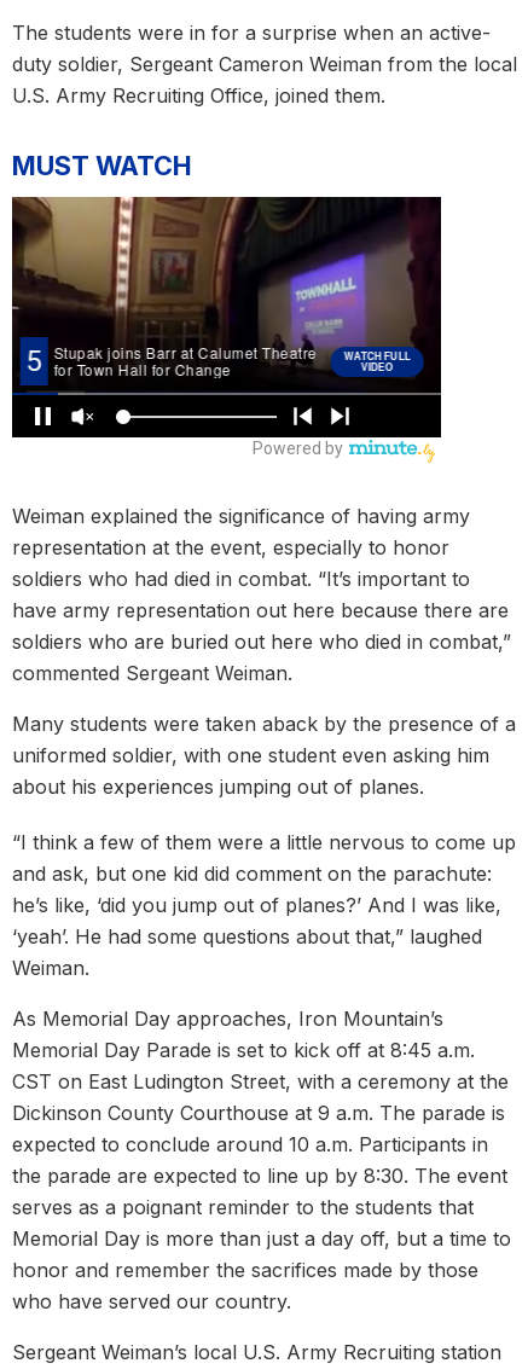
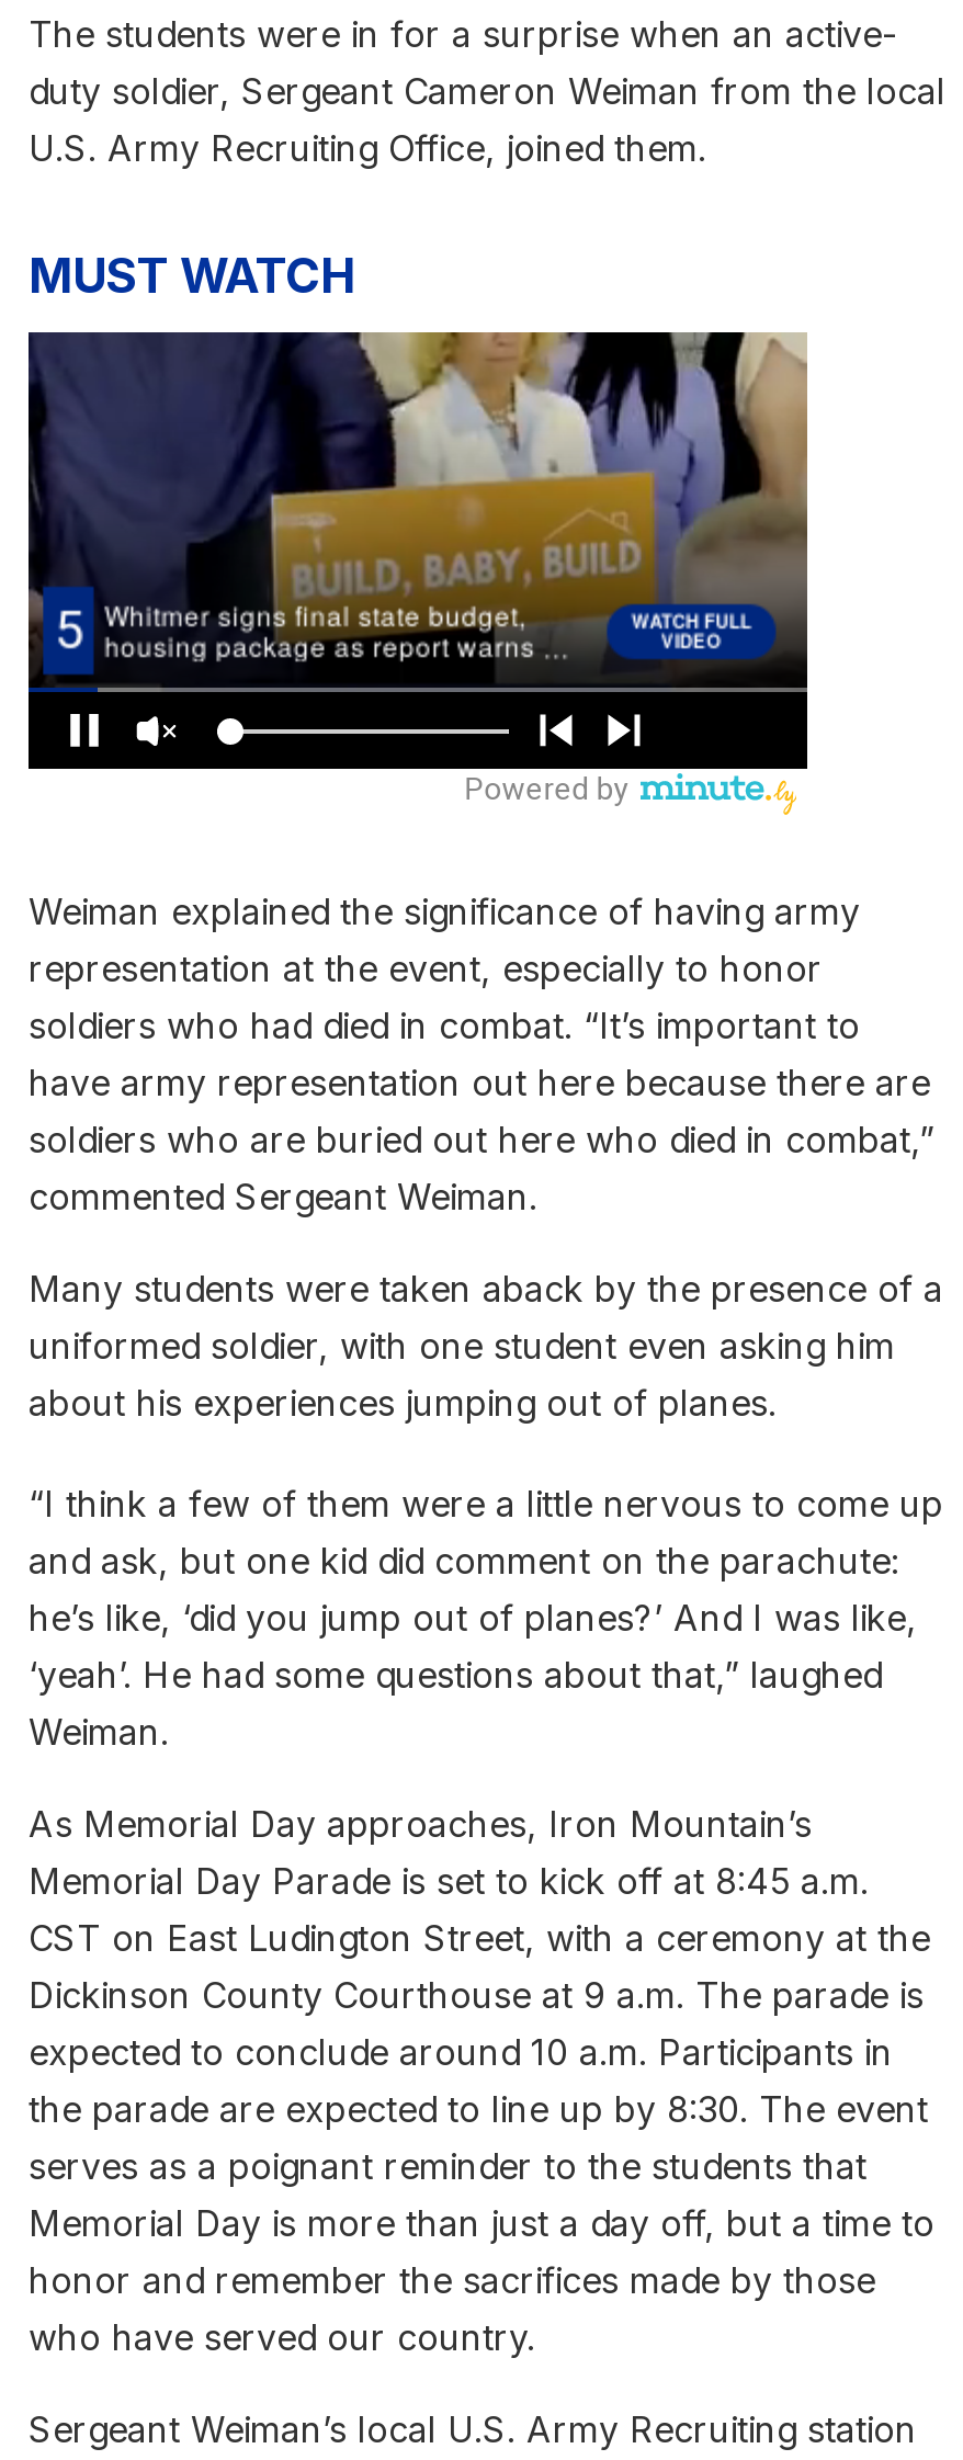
[12,196,442,396] [image] -> [29,330,809,694] [image]

